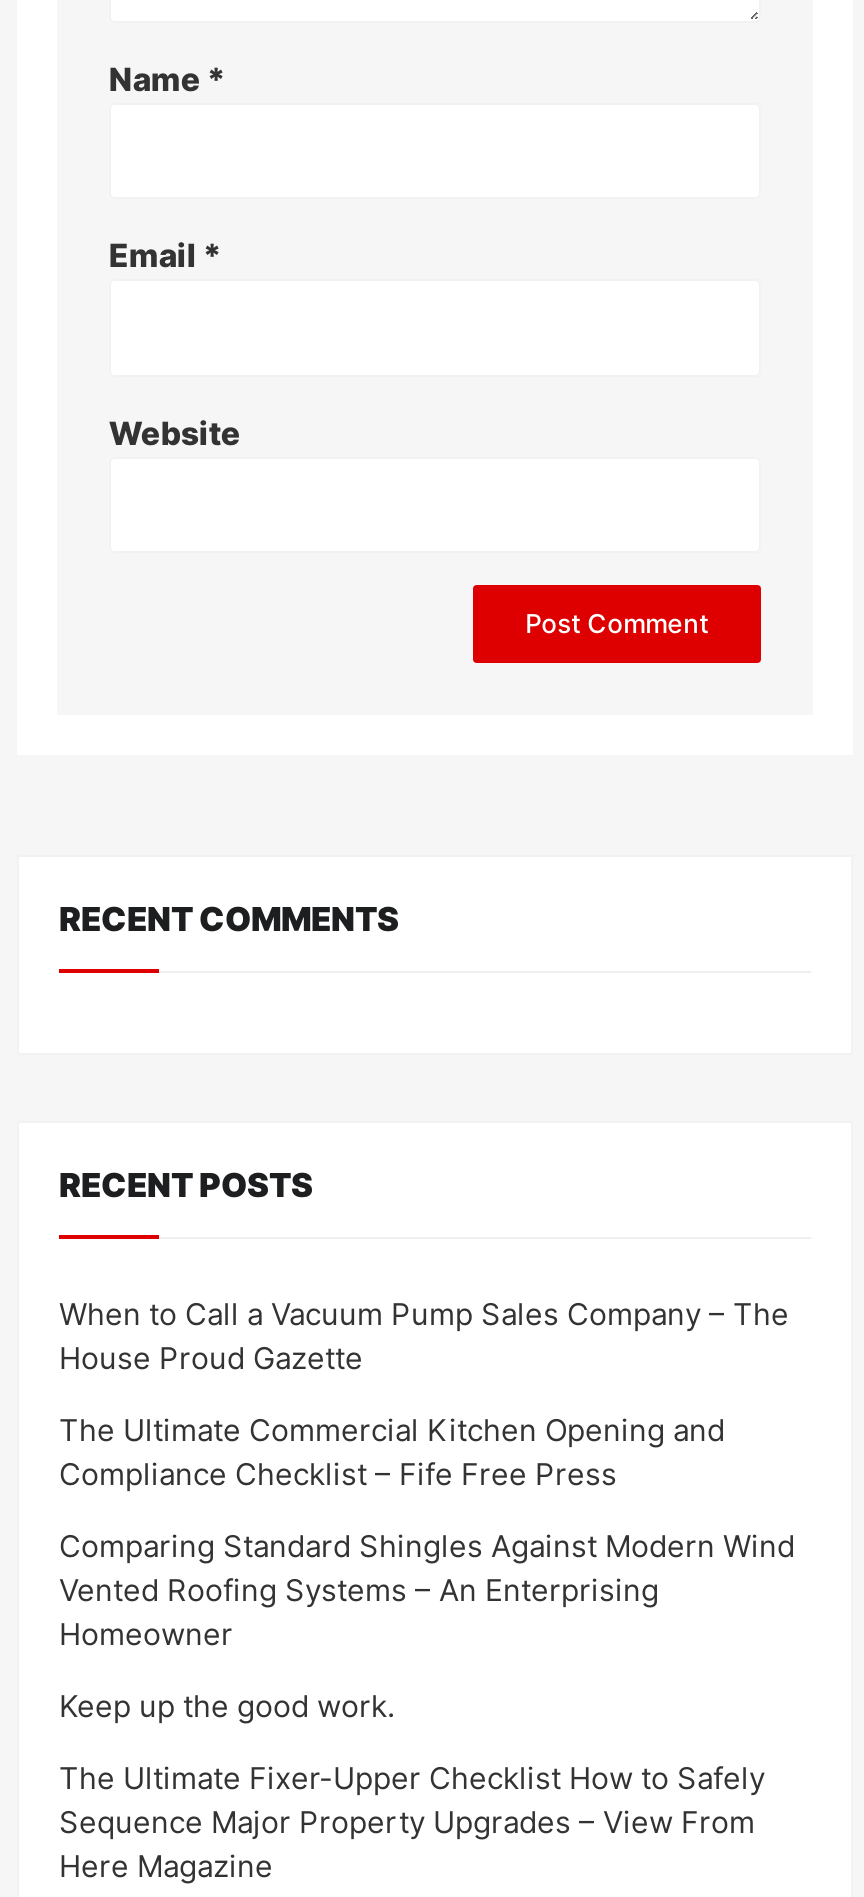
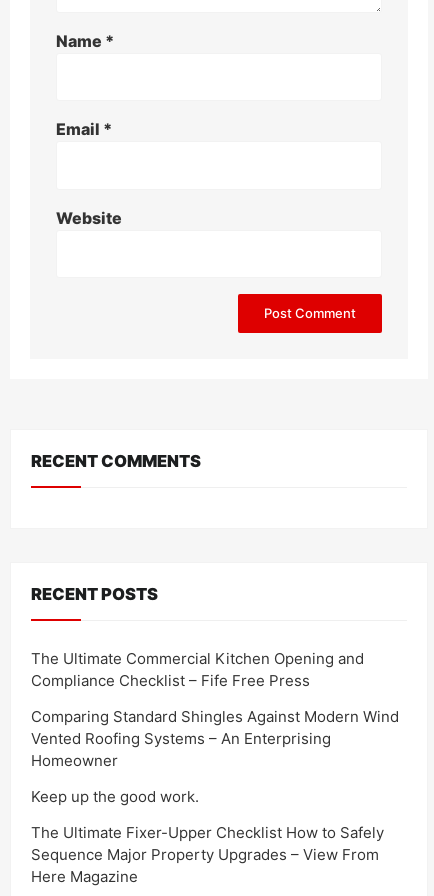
[59,1296,789,1378] When to Call a Vacuum Pump Sales Company – The | House Proud Gazette -> none

